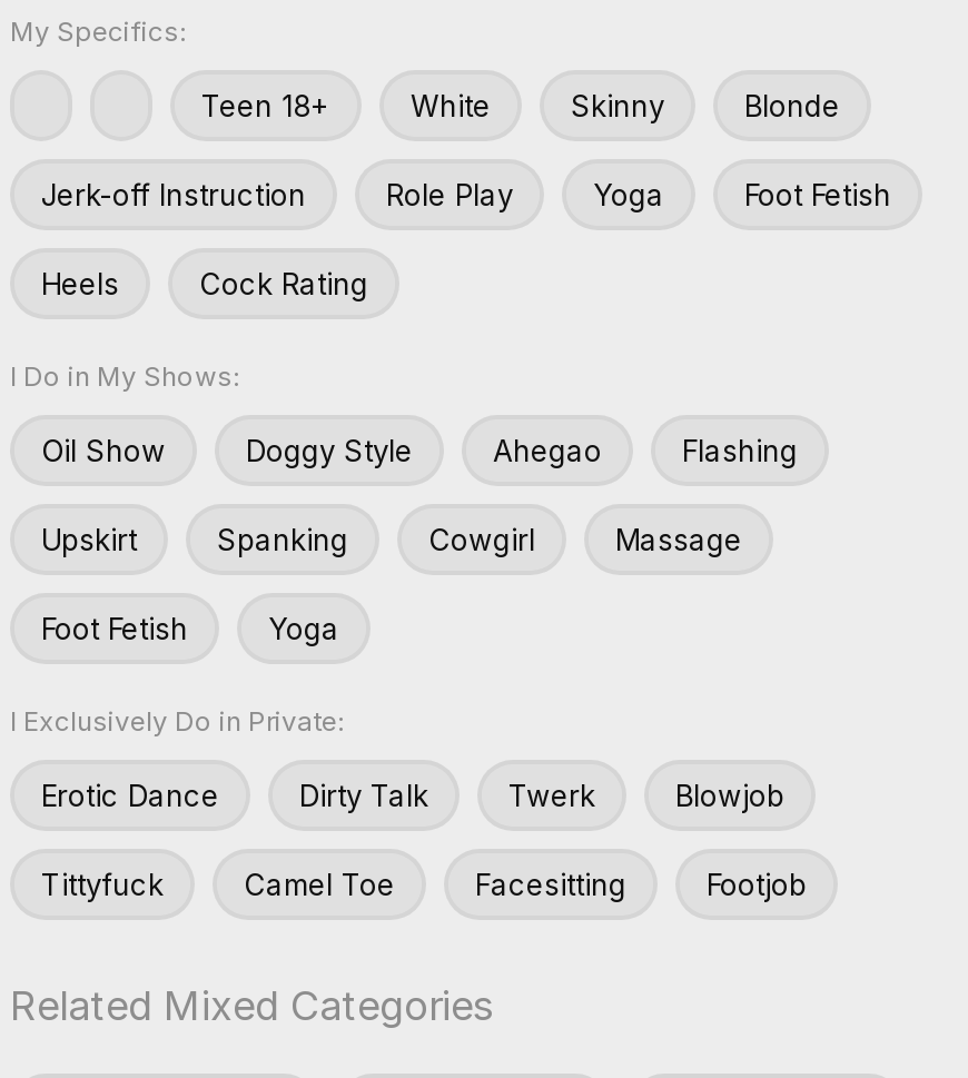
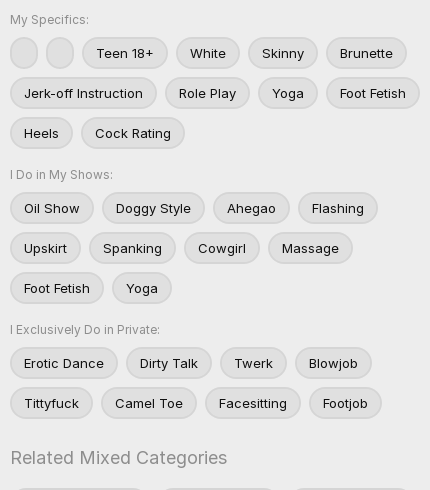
[744,87,840,122] Blonde -> [340,44,393,60] Brunette

